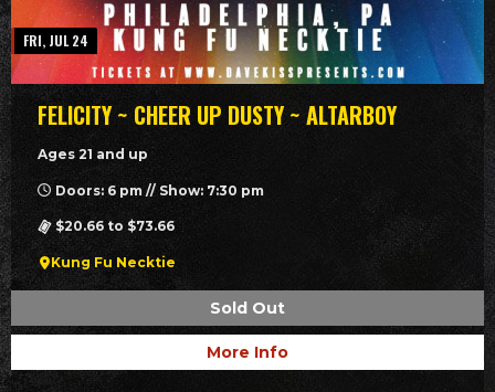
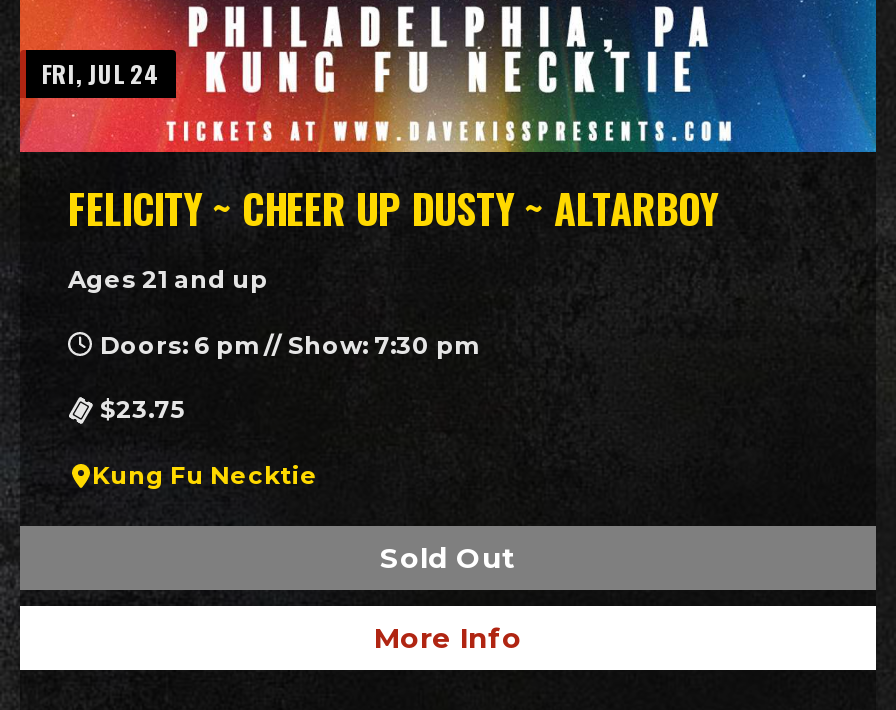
[55,217,175,234] $20.66 to $73.66 -> [100,393,184,423] $23.75

